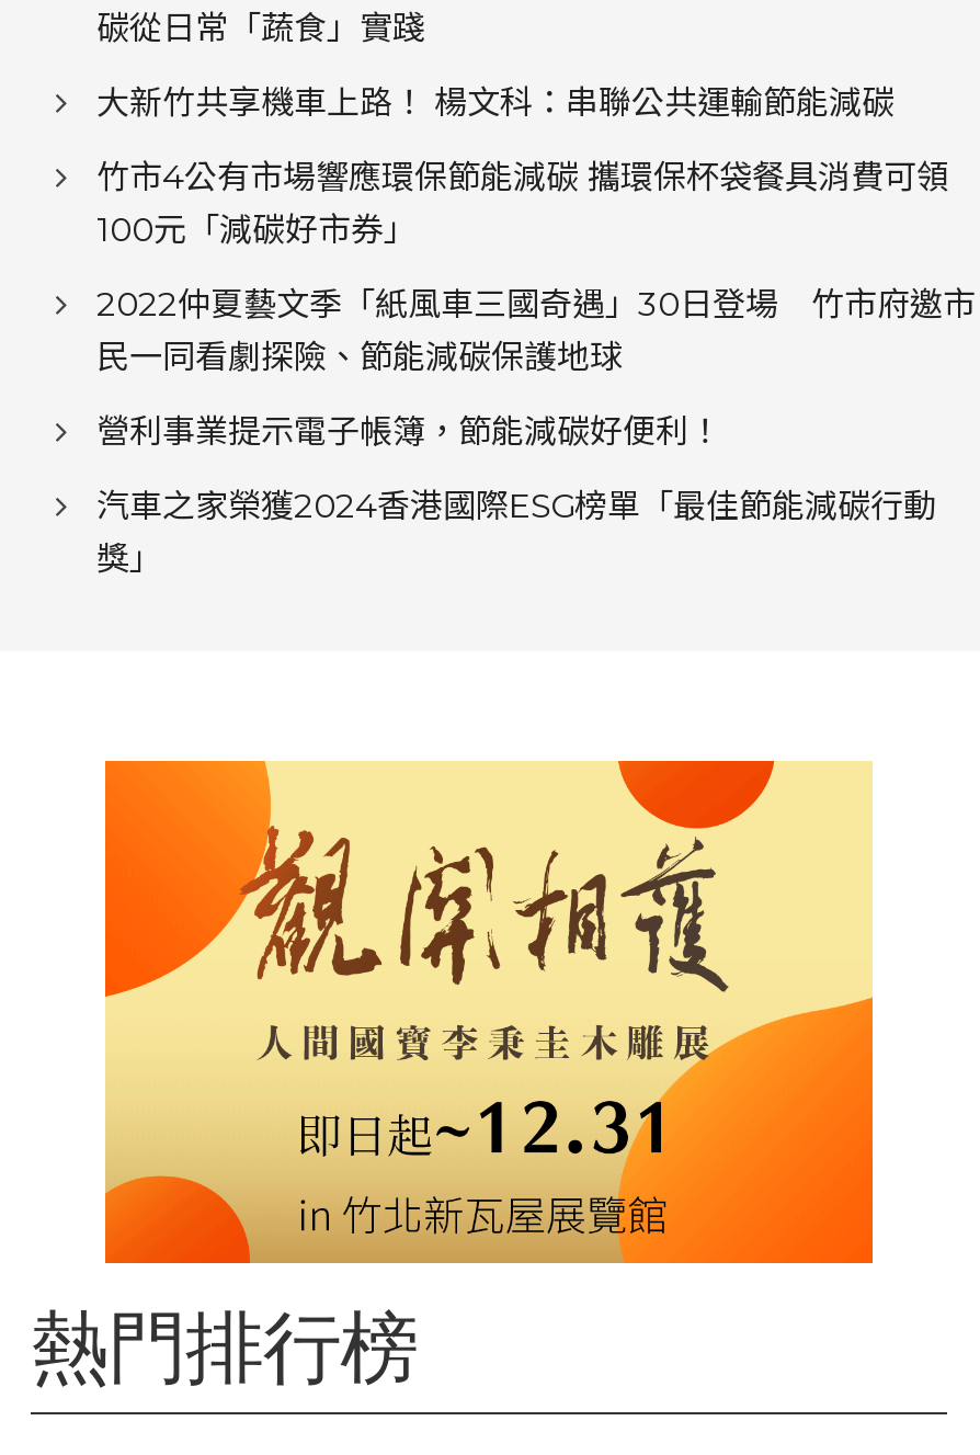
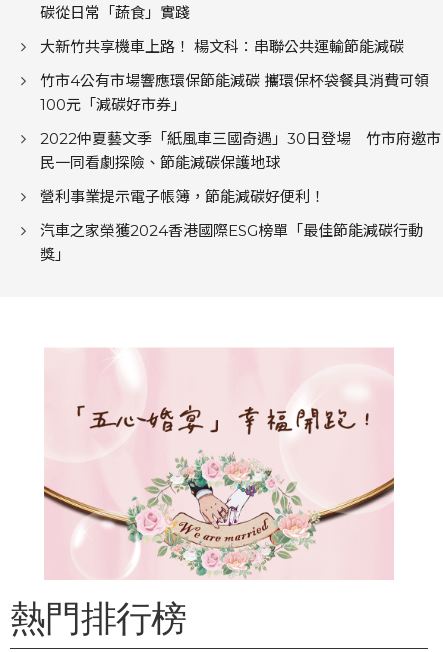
[103,759,875,1265] [image] -> [43,347,395,580] [image]

